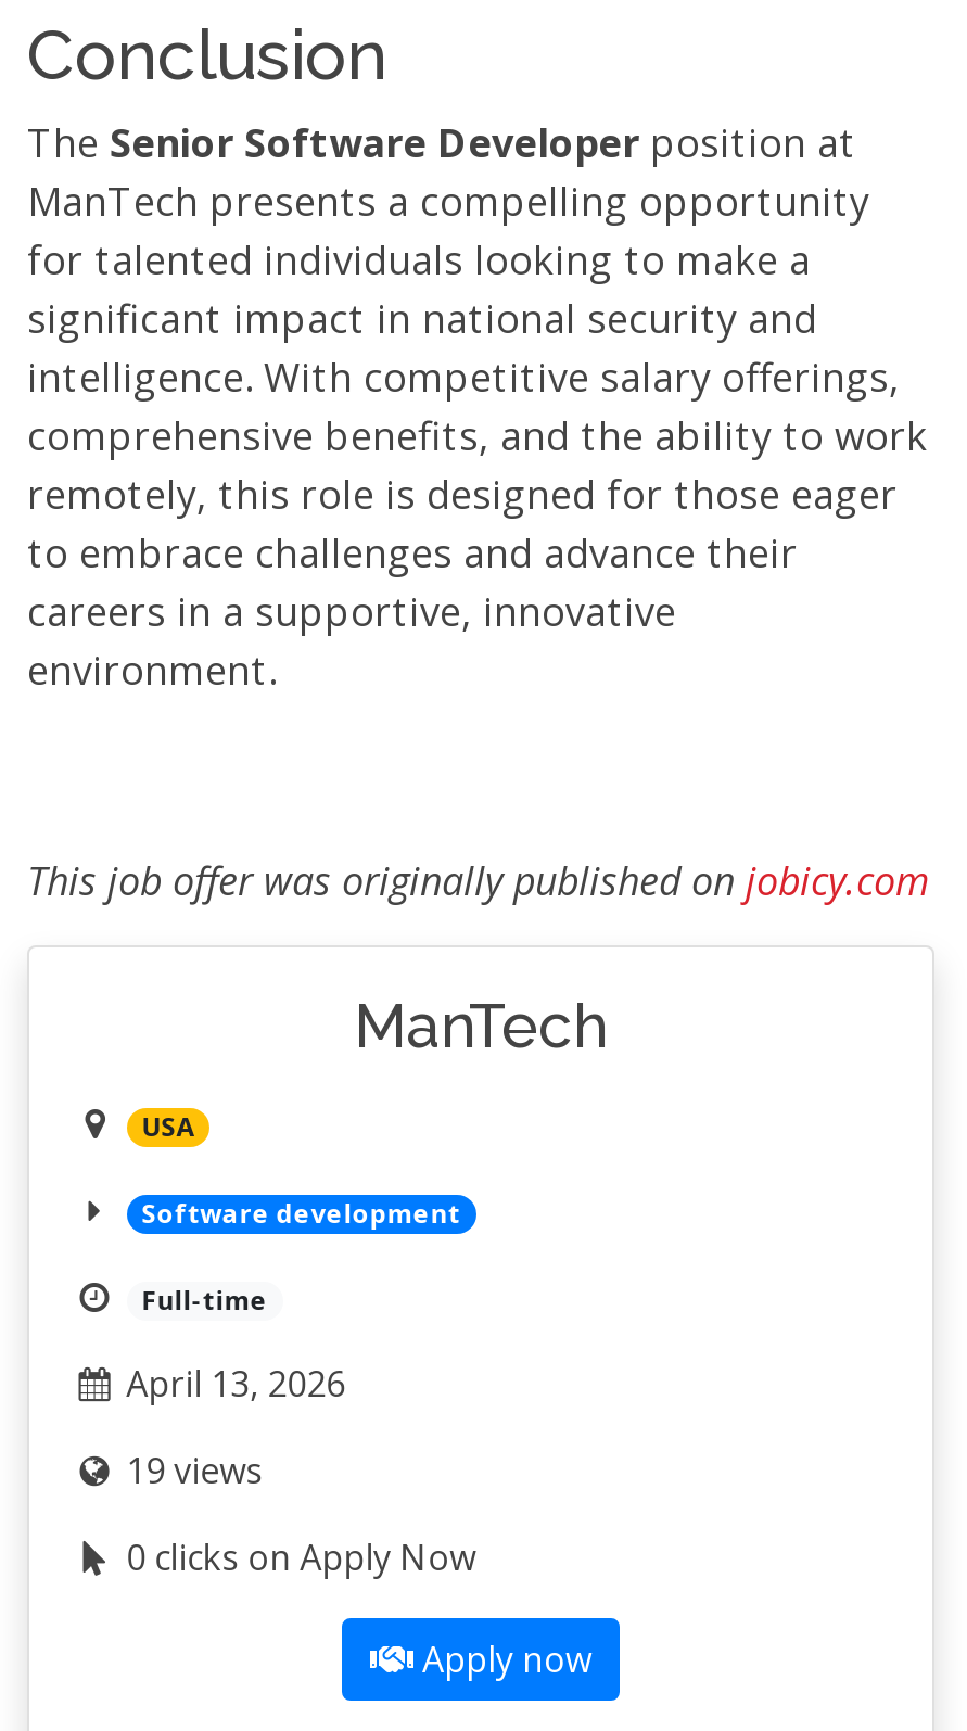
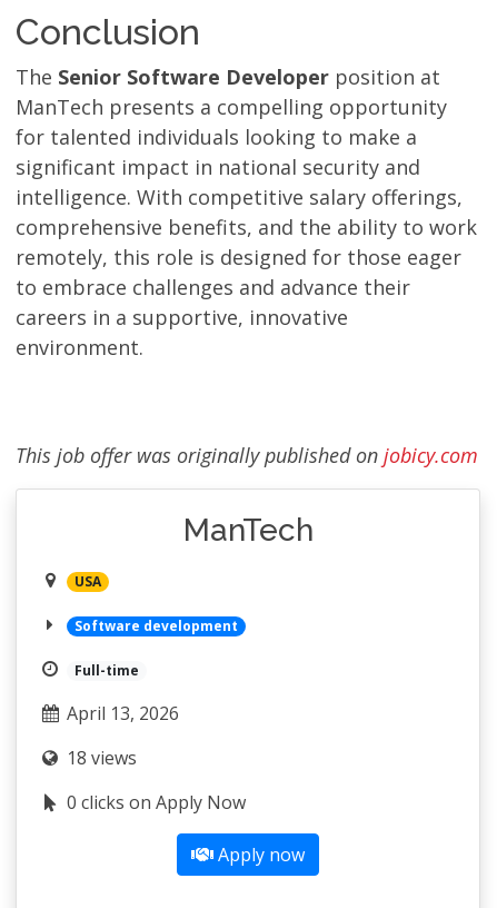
[117,1447,263,1494] 19 views -> [62,746,136,770] 18 views

